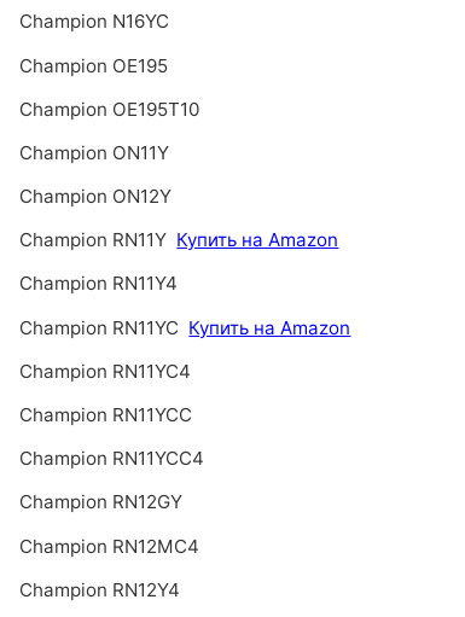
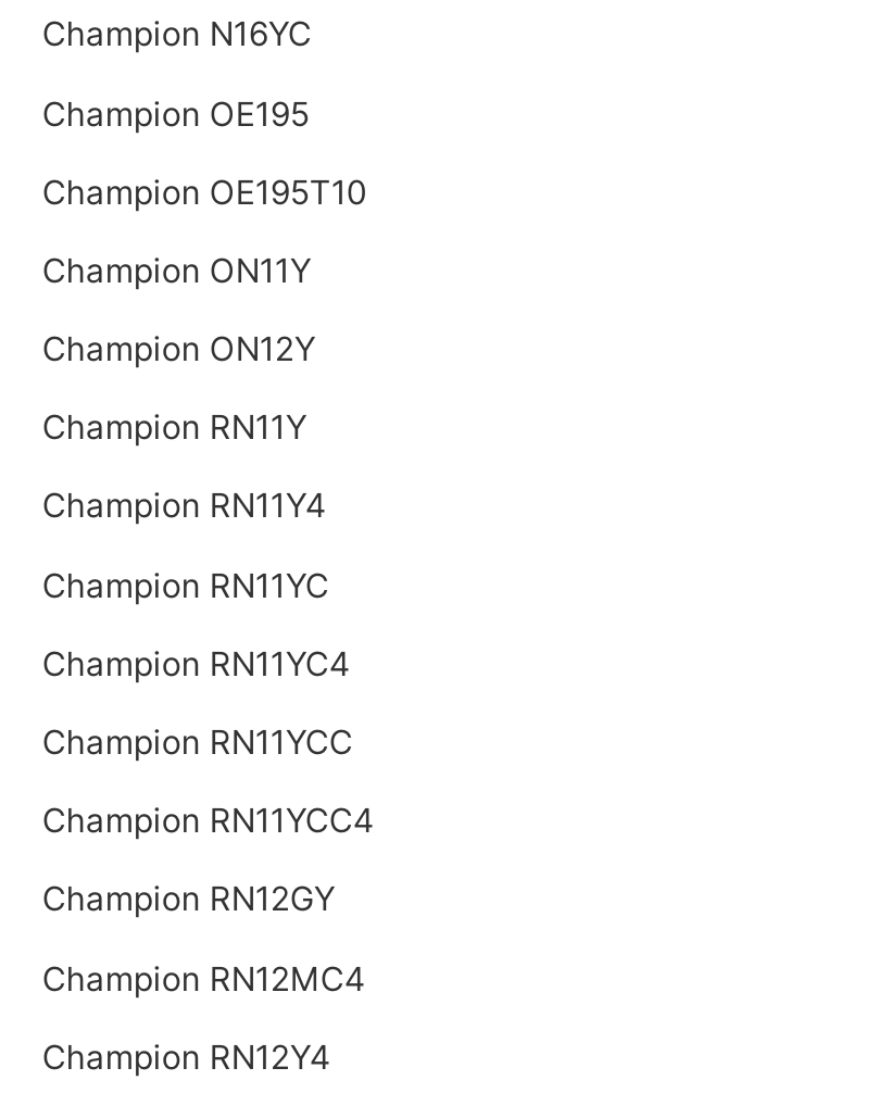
[20,229,339,252] Champion RN11Y Купить на Amazon -> [42,407,307,448] Champion RN11Y
[20,316,351,339] Champion RN11YC Купить на Amazon -> [42,564,329,606] Champion RN11YC

